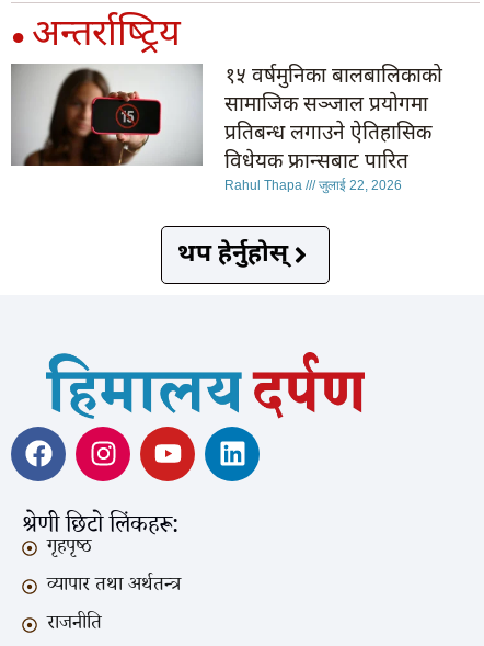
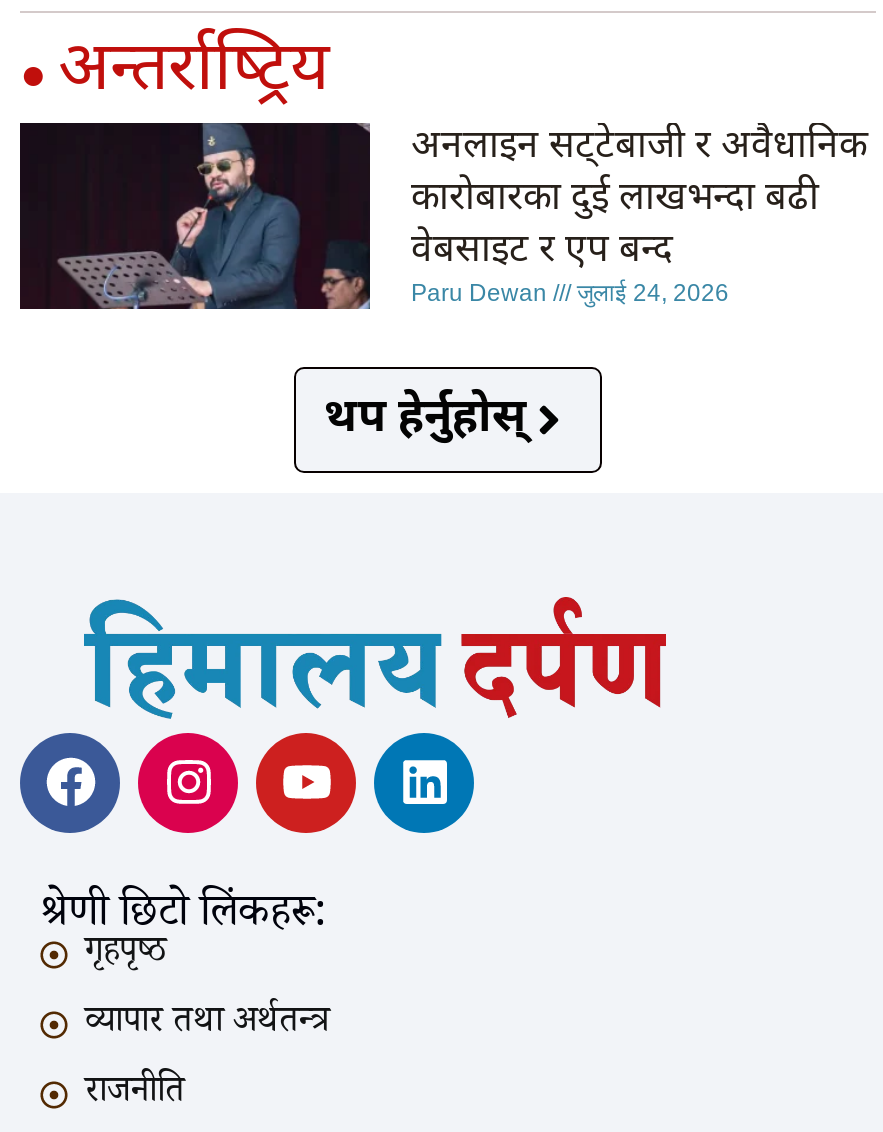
[12,63,443,192] [image] | १५ वर्षमुनिका बालबालिकाको | सामाजिक सञ्जाल प्रयोगमा | प्रतिबन्ध लगाउने ऐतिहासिक | विधेयक फ्रान्सबाट पारित | Rahul Thapa | जुलाई 22, 2026 -> [20,121,867,311] [image] | अनलाइन सट्टेबाजी र अवैधानिक | कारोबारका दुई लाखभन्दा बढी | वेबसाइट र एप बन्द | Paru Dewan | जुलाई 24, 2026

